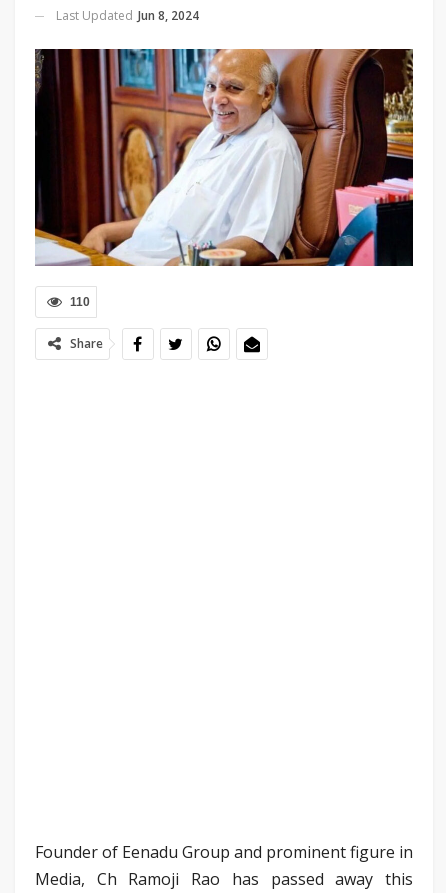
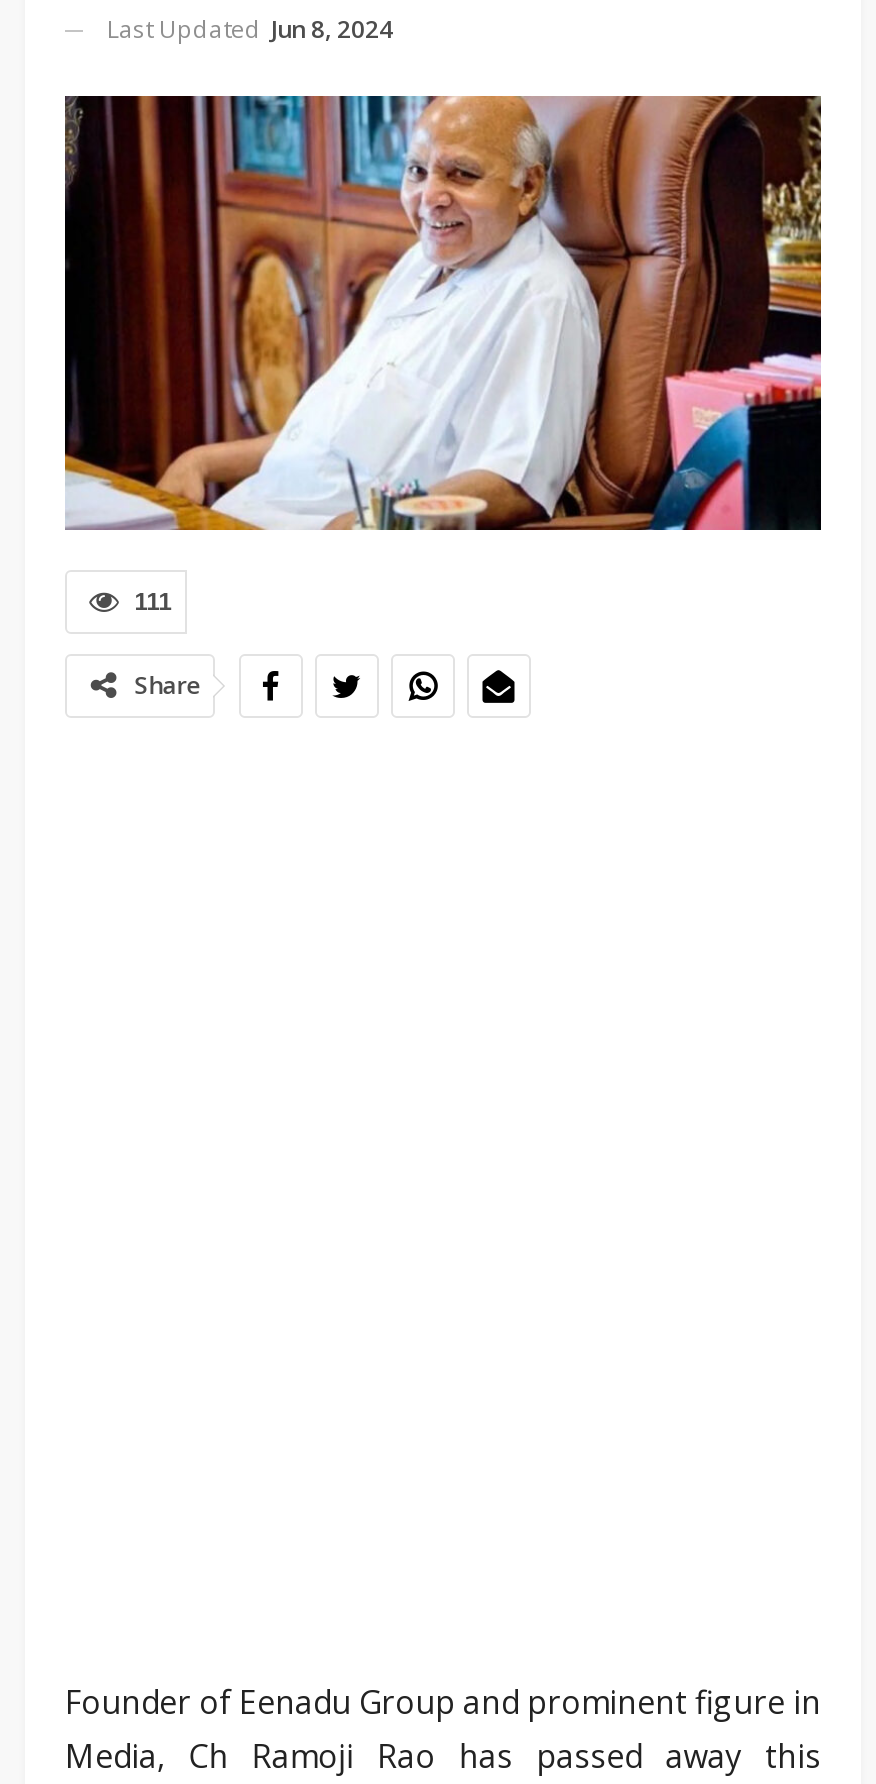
[70,294,90,308] 110 -> [135,587,173,615] 111

